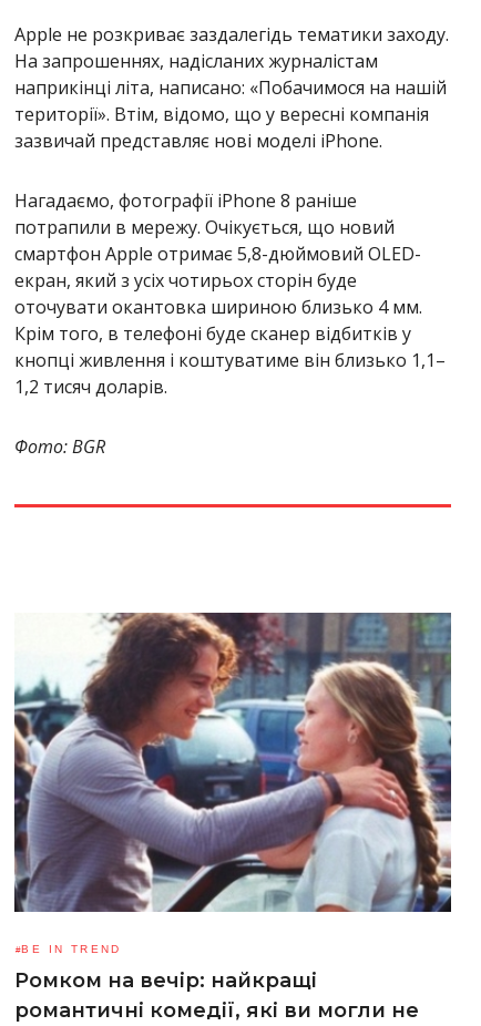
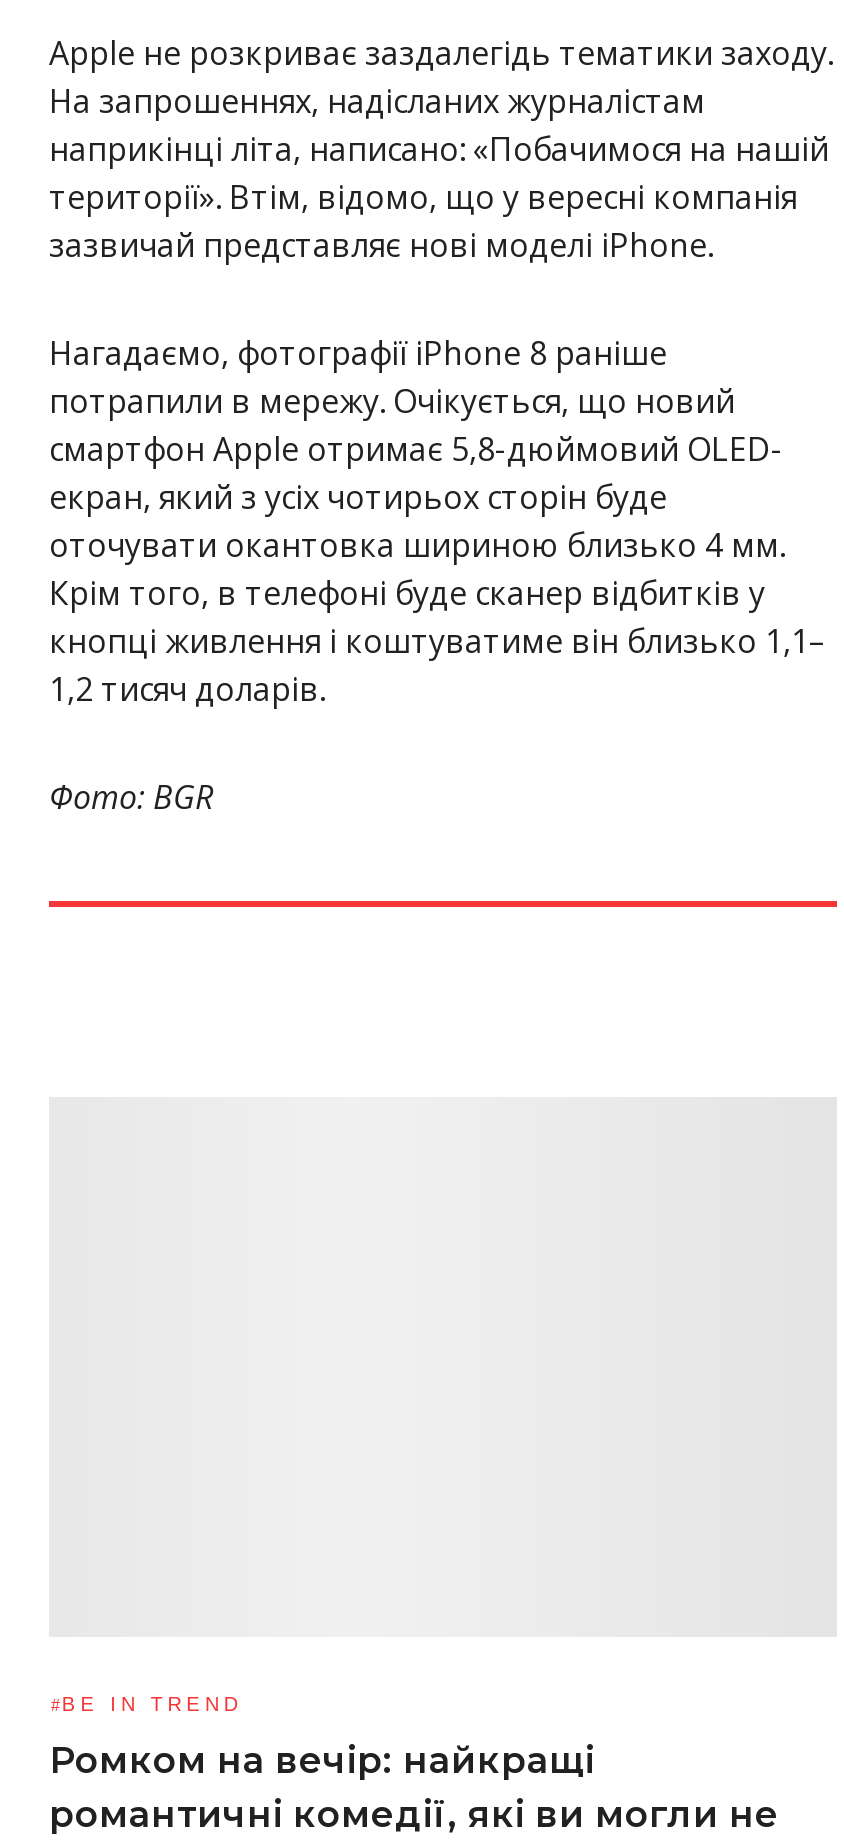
[13,612,452,913] [image] -> none

